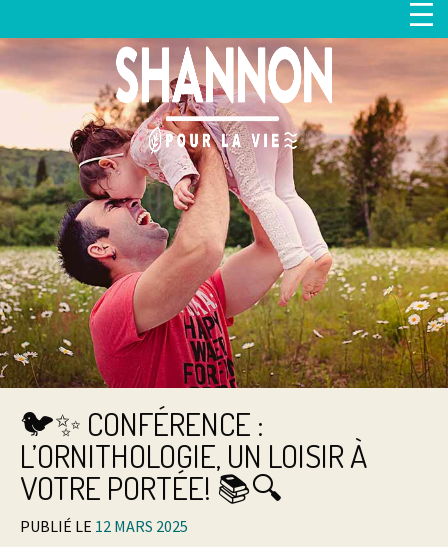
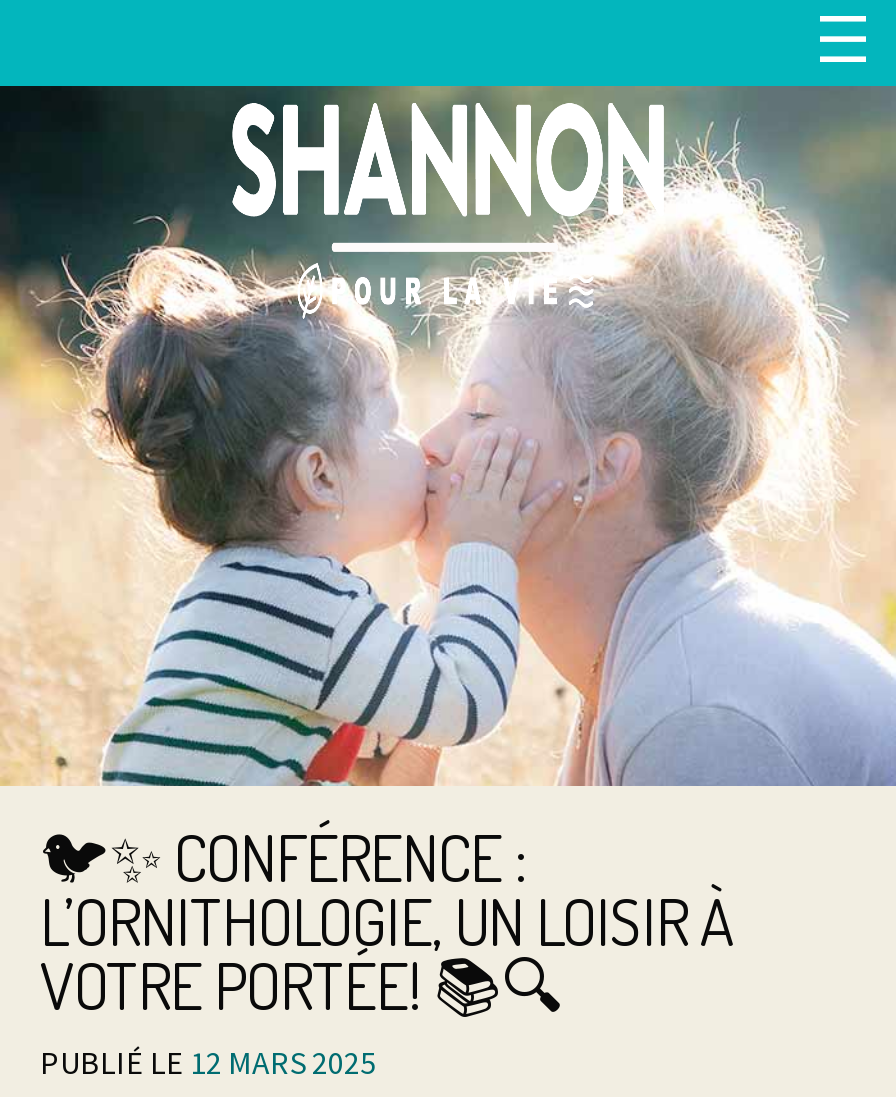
[3,37,445,389] [image] -> [6,84,890,788] [image]

